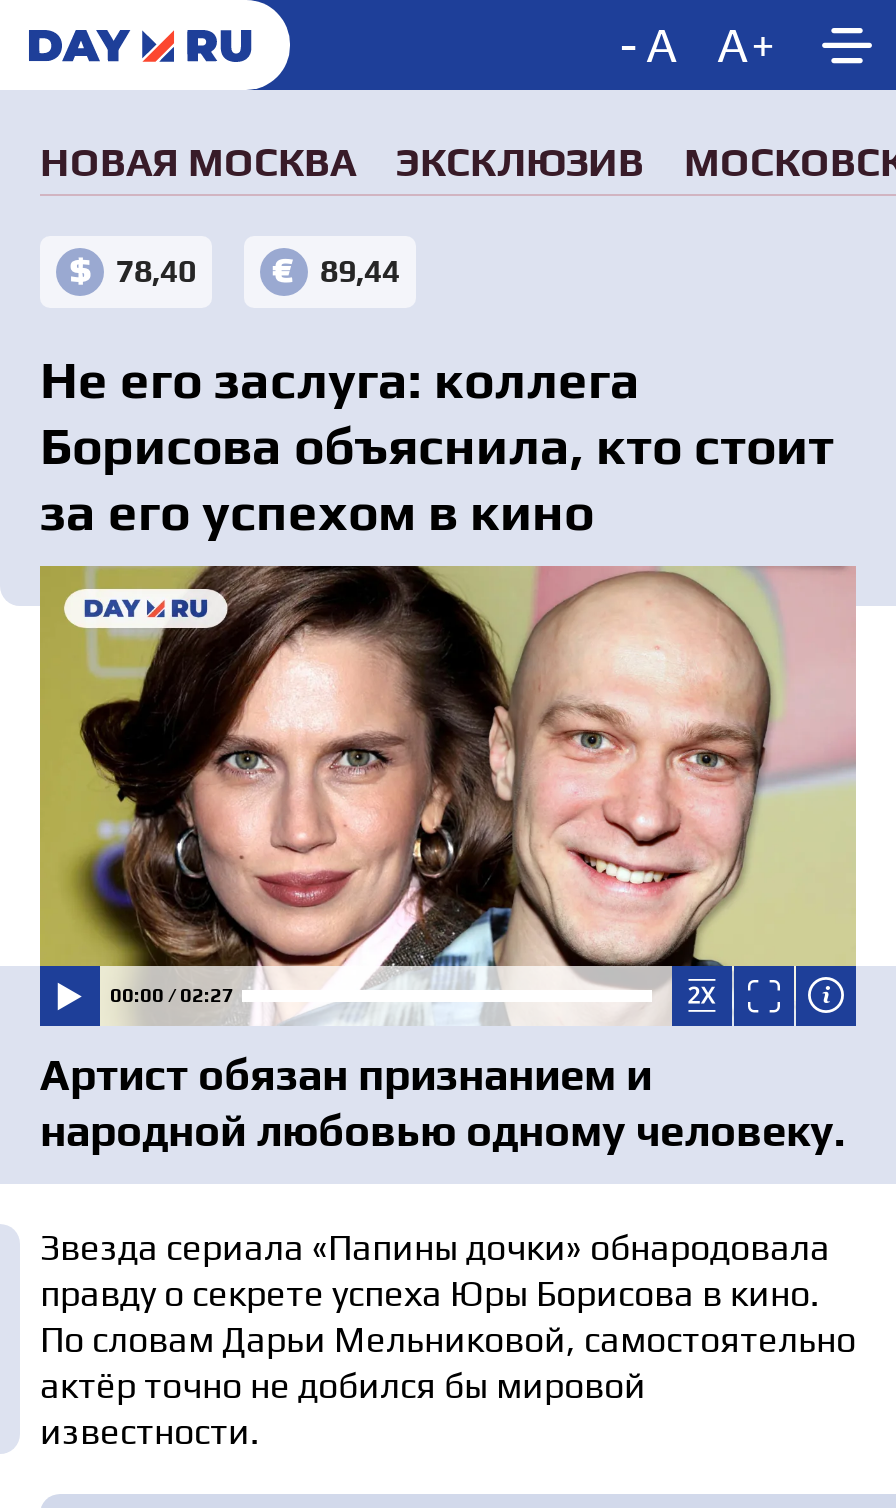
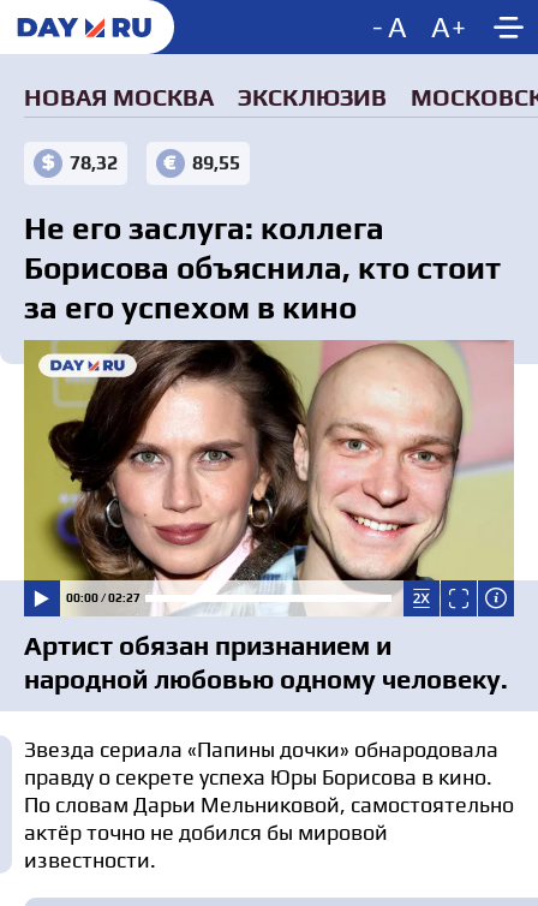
[116,252,196,290] 78,40 -> [70,151,118,174] 78,32
[320,252,400,290] 89,44 -> [192,151,240,174] 89,55

